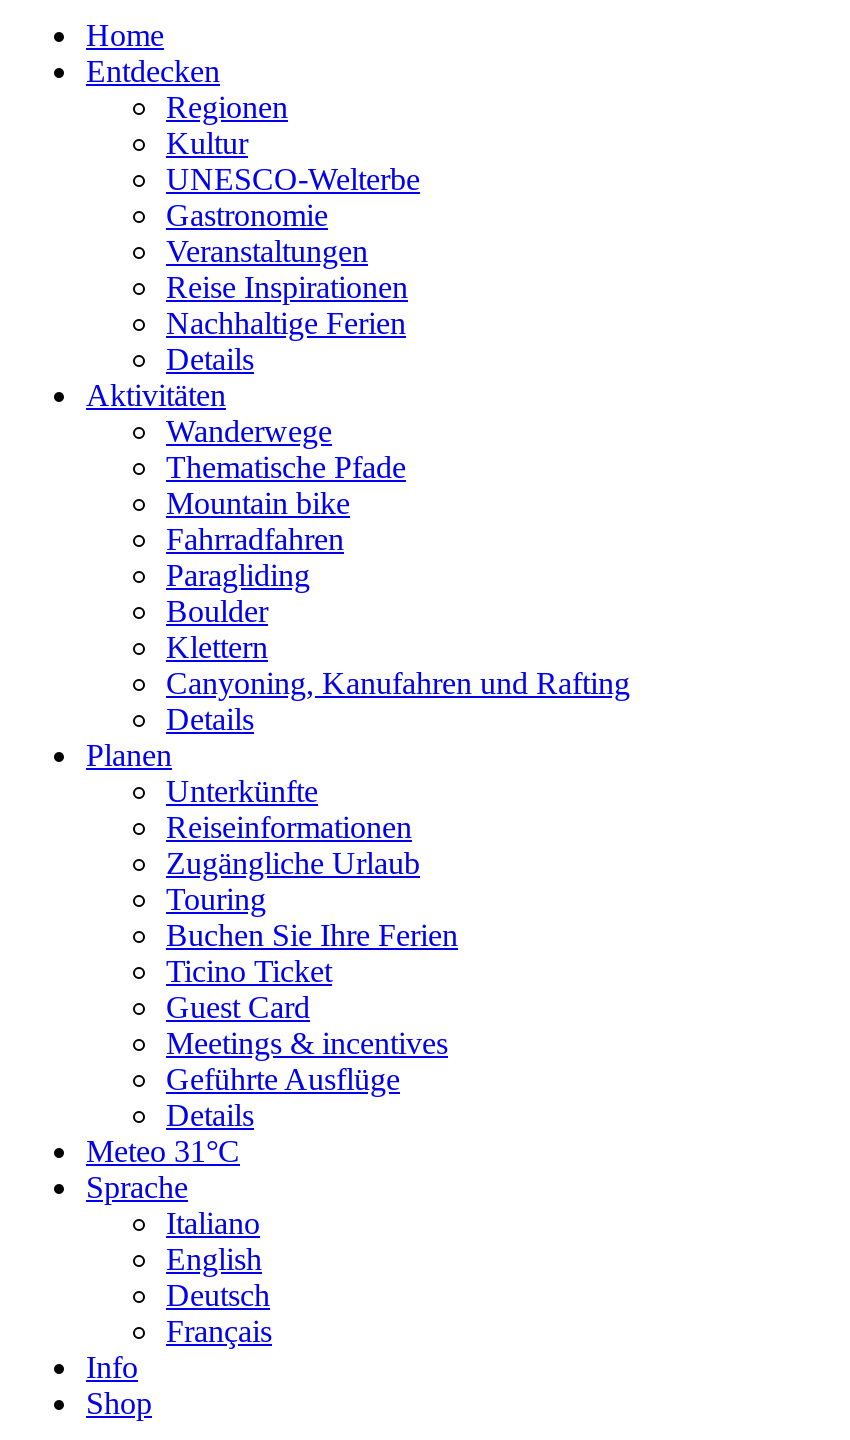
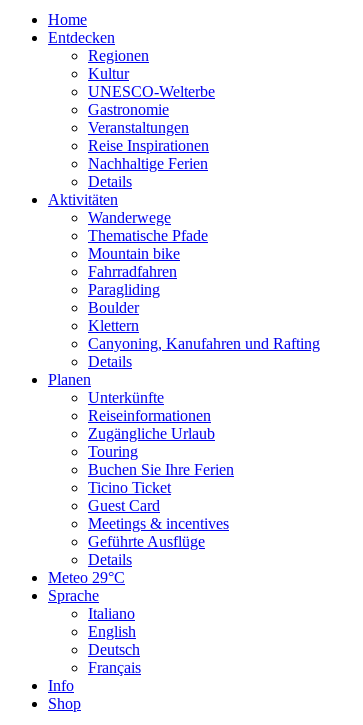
[86,1133,240,1167] Meteo 31°C -> [48,568,125,585] Meteo 29°C

